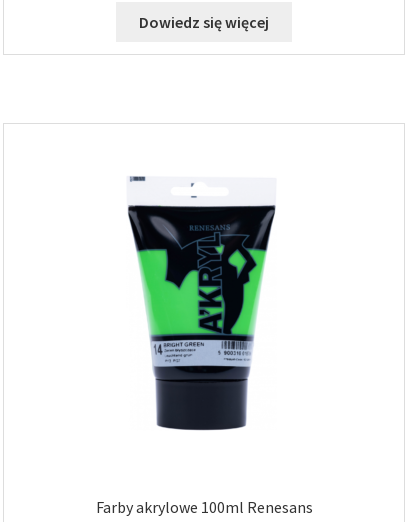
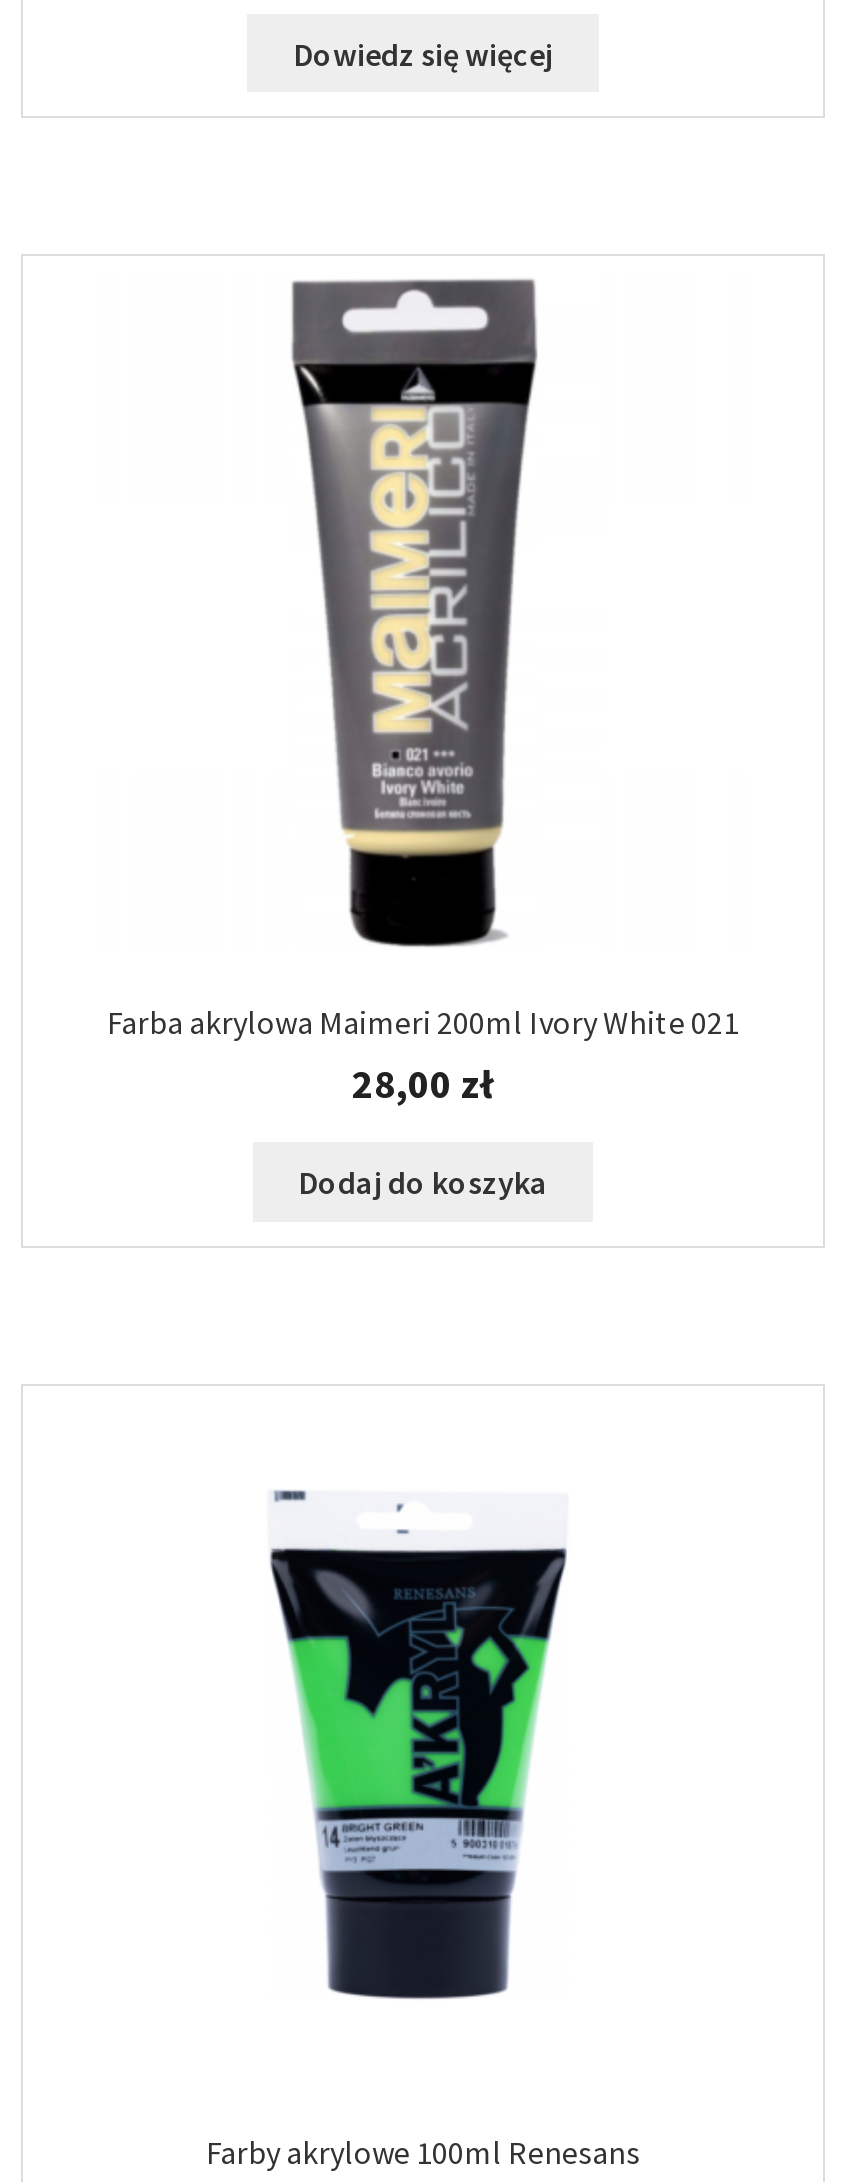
none -> [107,278,739,1202] [image] | Farba akrylowa Maimeri 200ml Ivory White 021 | 28,00 zł | Dodaj do koszyka

